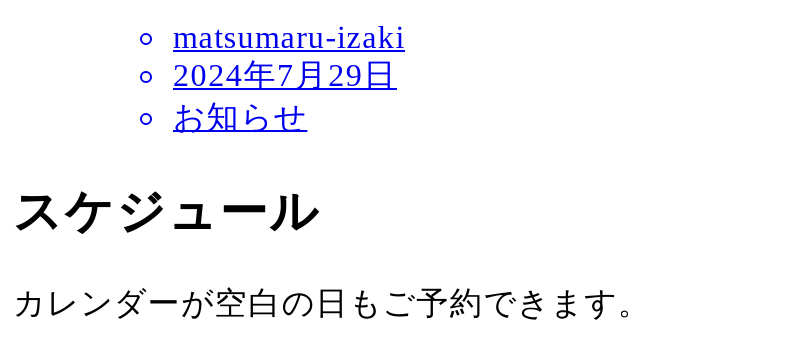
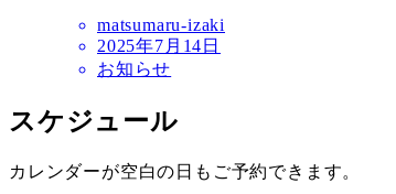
[173,58,397,92] 2024年7月29日 -> [97,36,221,55] 2025年7月14日

